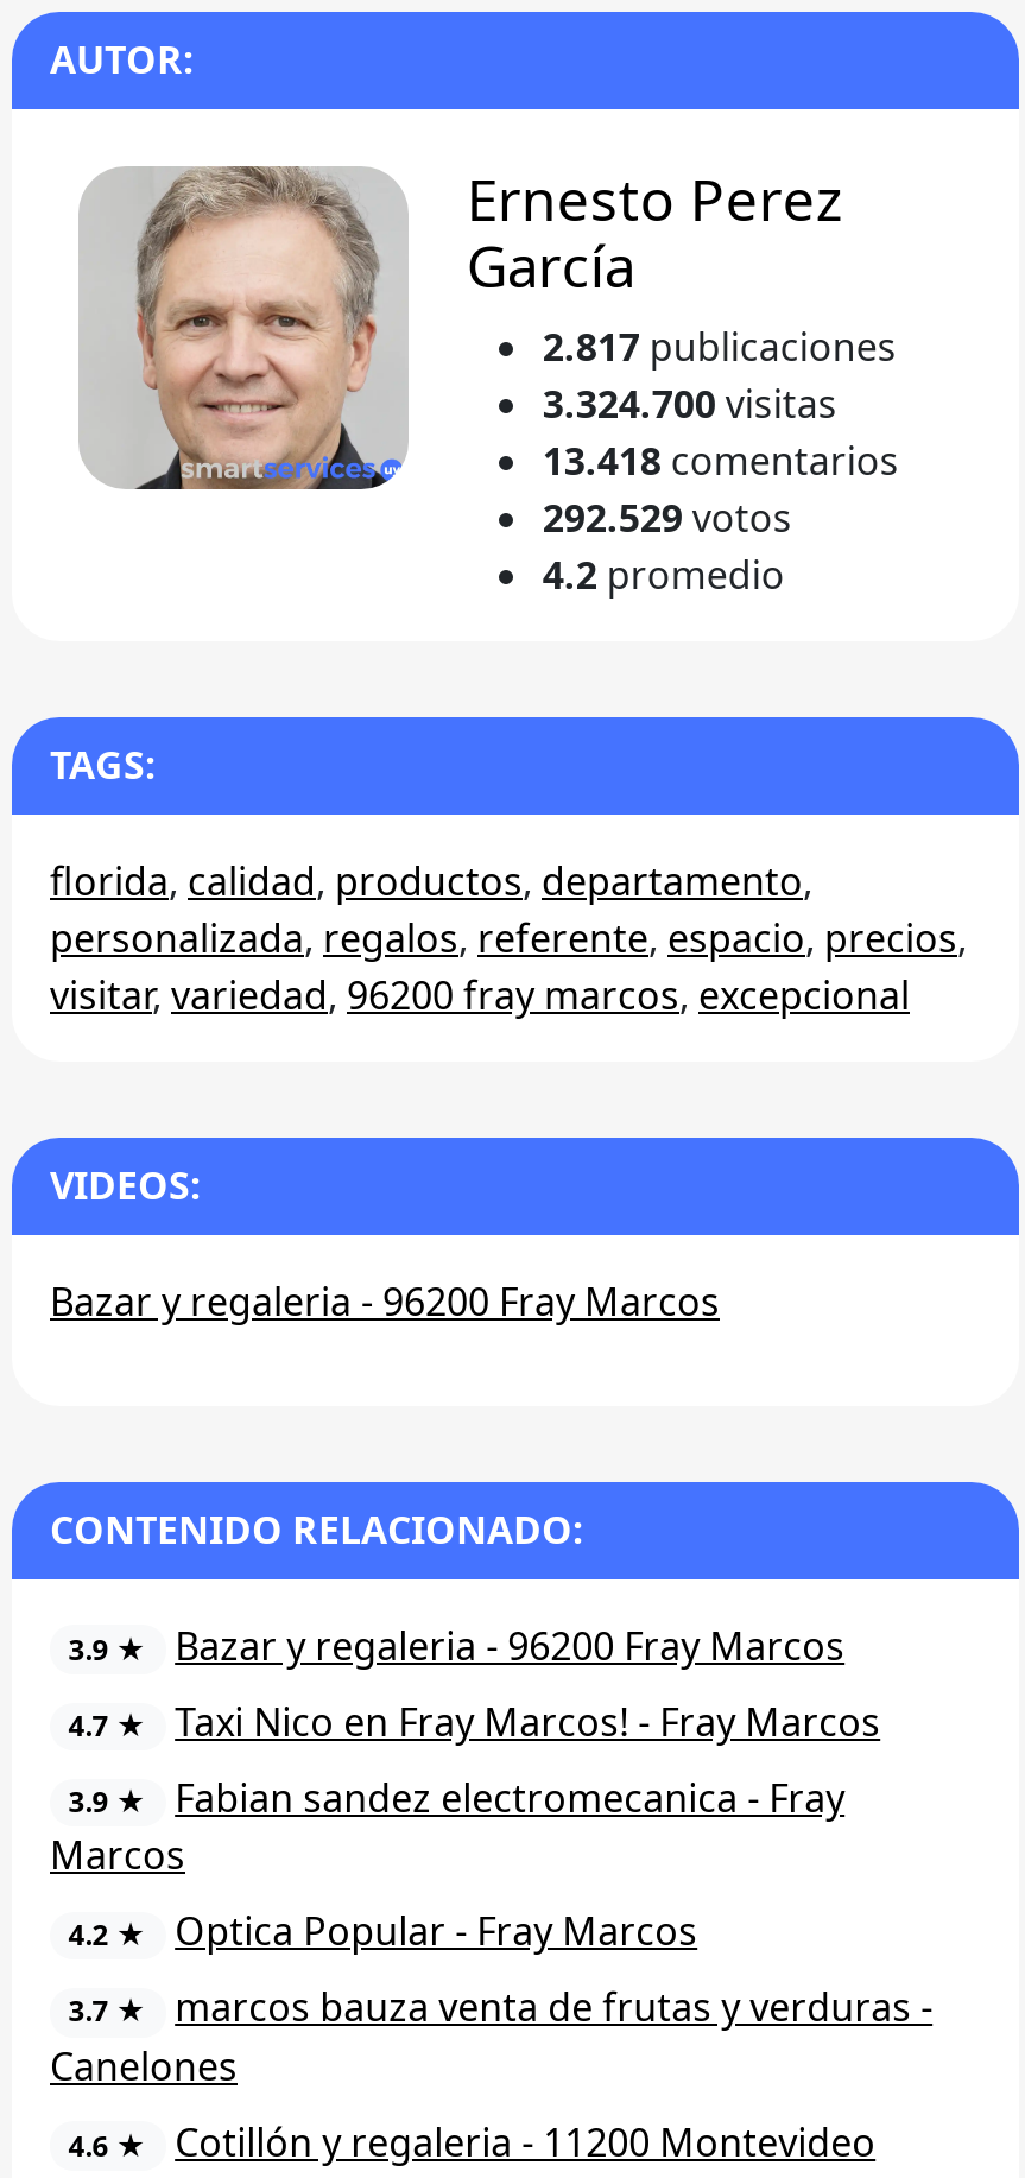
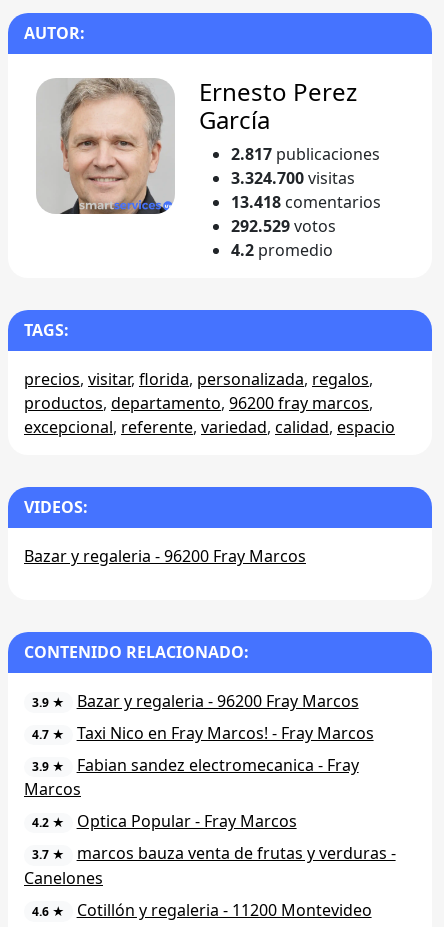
[50,854,967,1020] florida, calidad, productos, departamento, | personalizada, regalos, referente, espacio, precios, | visitar, variedad, 96200 fray marcos, excepcional -> [24,368,395,438] precios, visitar, florida, personalizada, regalos, | productos, departamento, 96200 fray marcos, | excepcional, referente, variedad, calidad, espacio

